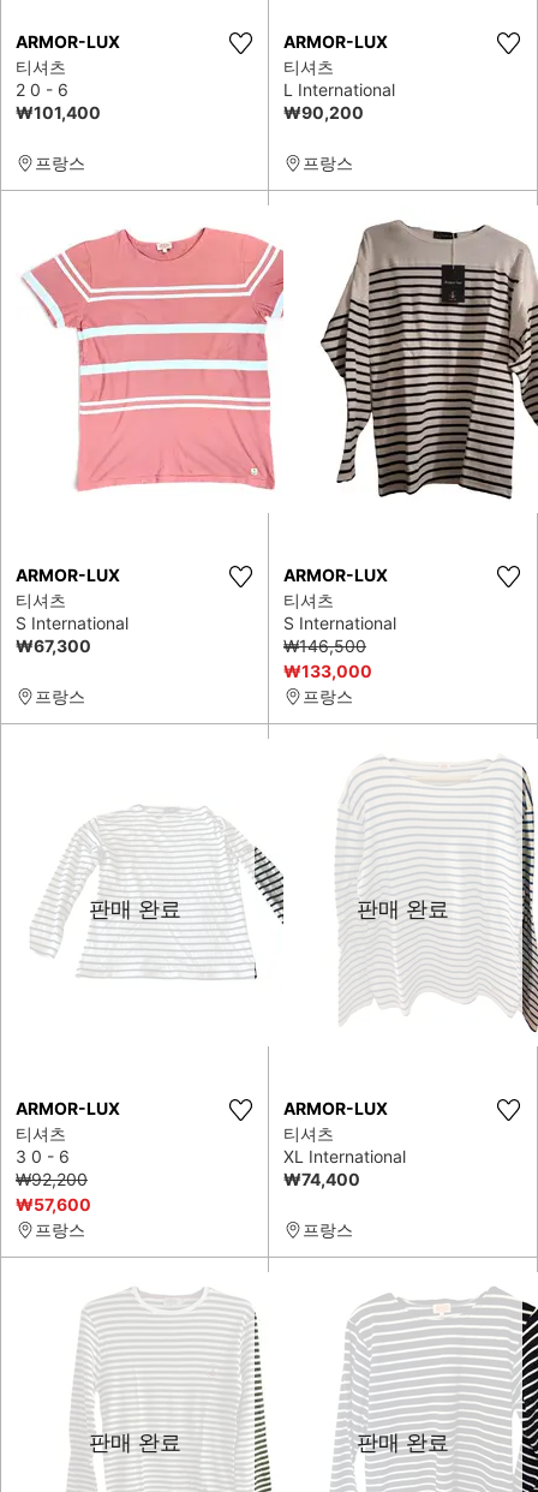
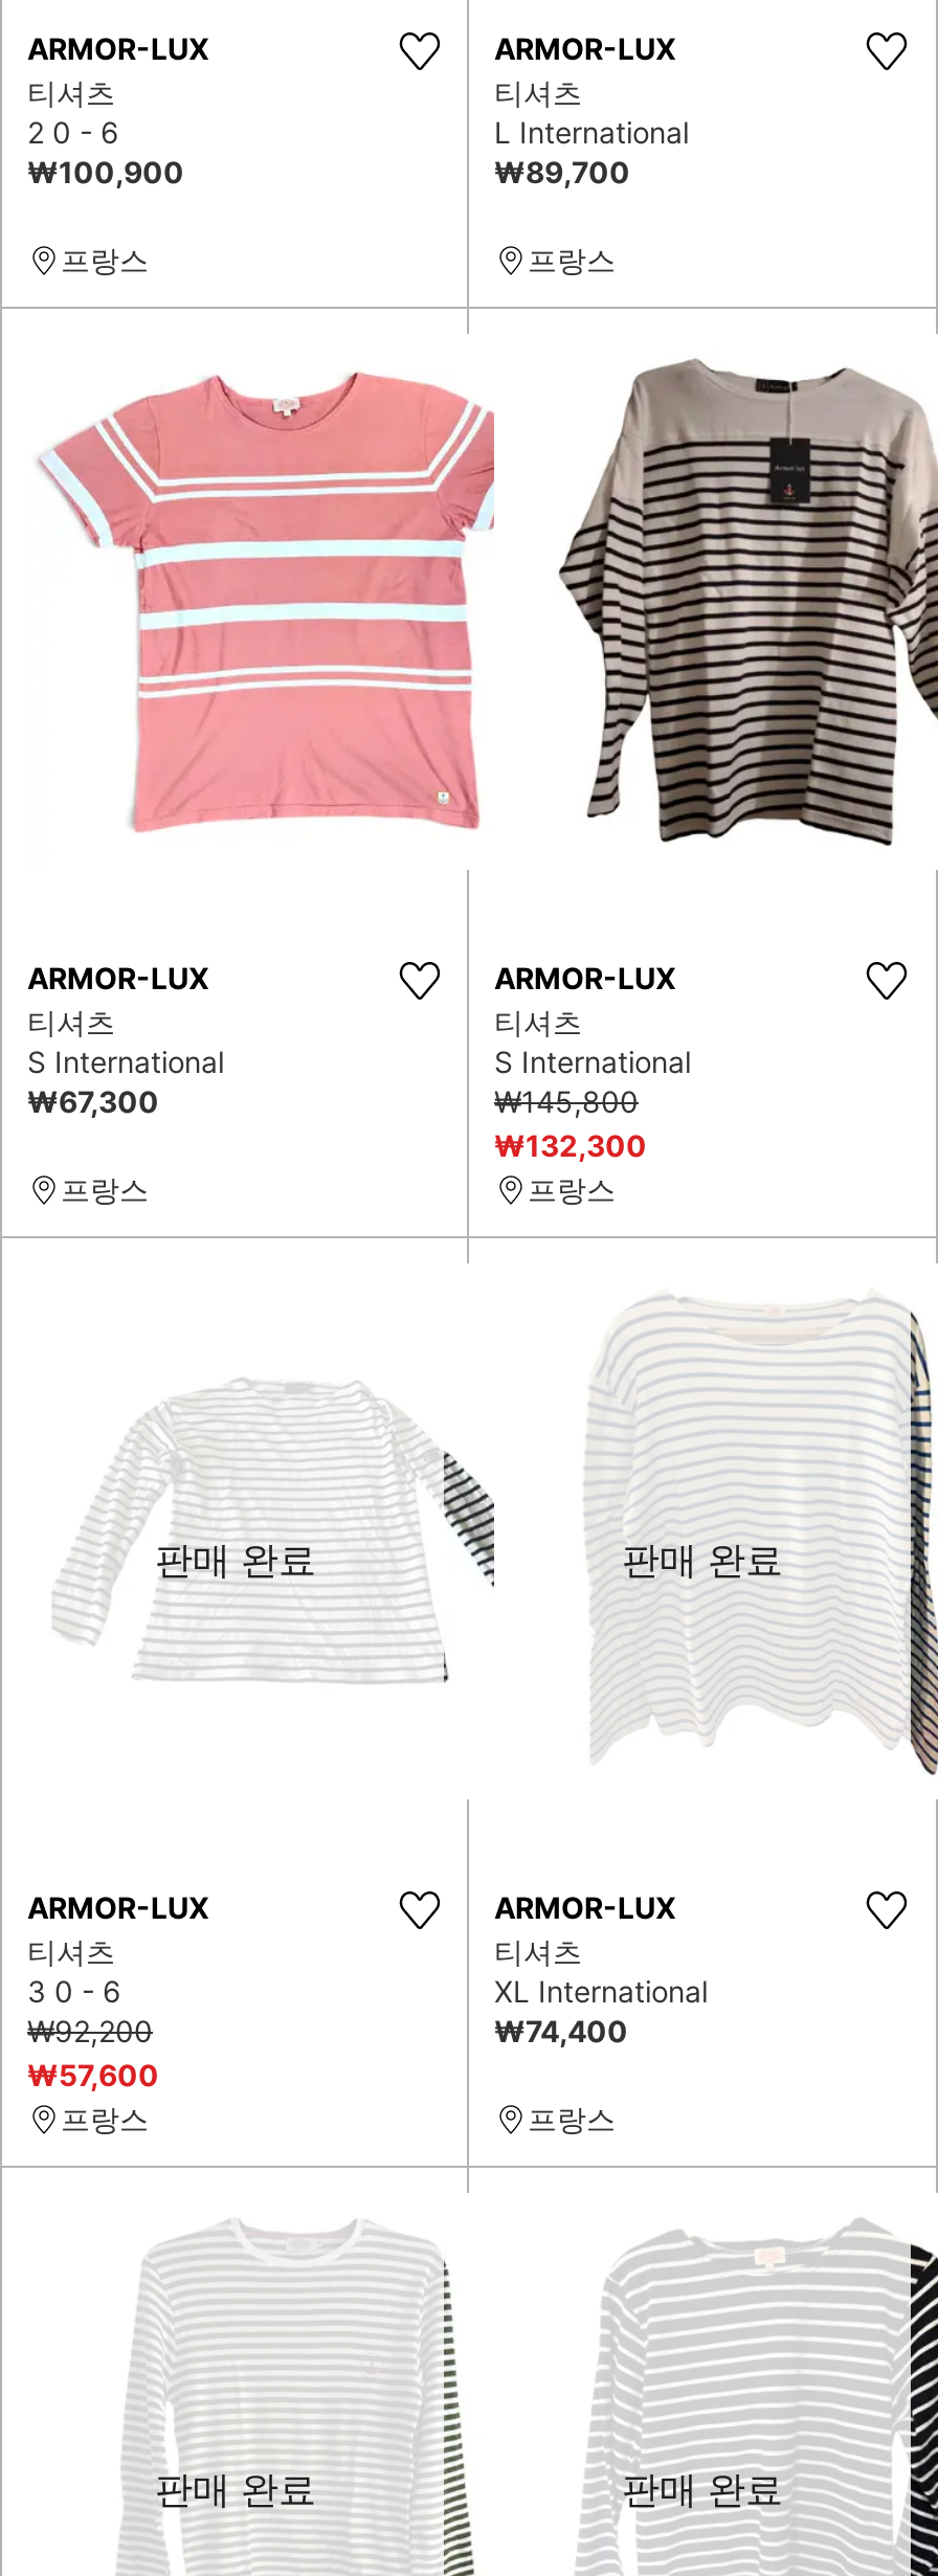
[16,102,101,123] ₩101,400 -> [27,154,184,190] ₩100,900
[283,102,364,123] ₩90,200 -> [494,154,630,190] ₩89,700
[283,636,366,656] ₩146,500 -> [494,1084,639,1120] ₩145,800
[283,661,372,681] ₩133,000 -> [494,1128,647,1164] ₩132,300

